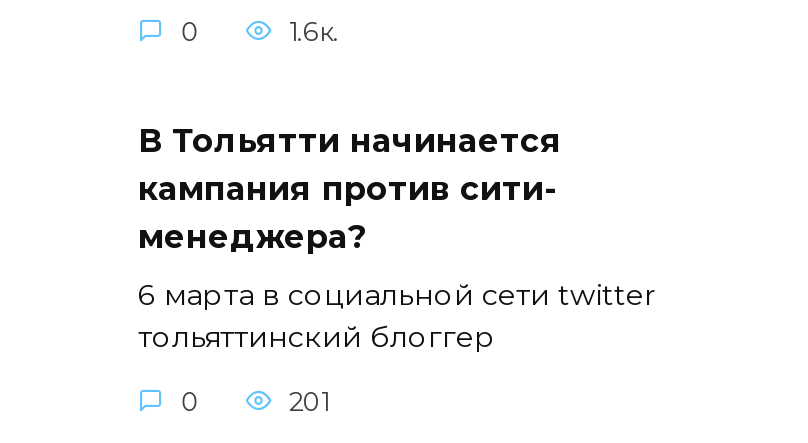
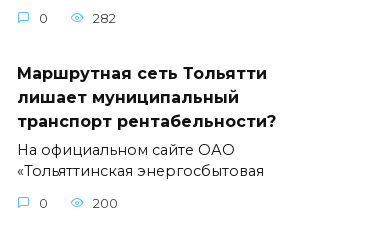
[289,17,339,47] 1.6к. -> [92,11,115,26] 282
[138,123,562,257] В Тольятти начинается | кампания против сити- | менеджера? -> [17,64,276,131] Маршрутная сеть Тольятти | лишает муниципальный | транспорт рентабельности?
[138,277,656,355] 6 марта в социальной сети twitter | тольяттинский блоггер -> [17,141,264,180] На официальном сайте ОАО | «Тольяттинская энергосбытовая
[289,386,329,416] 201 -> [92,196,117,211] 200

